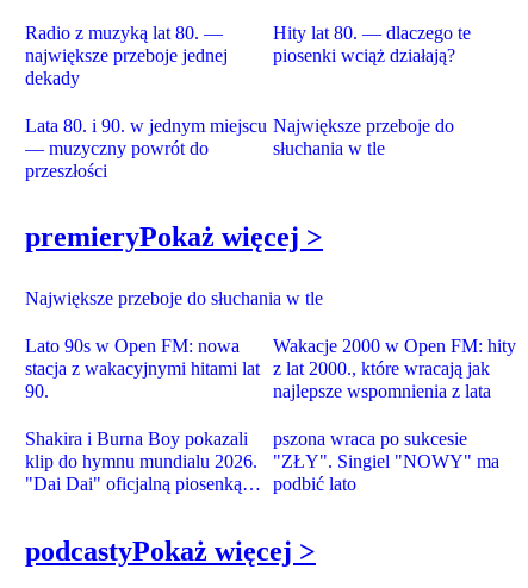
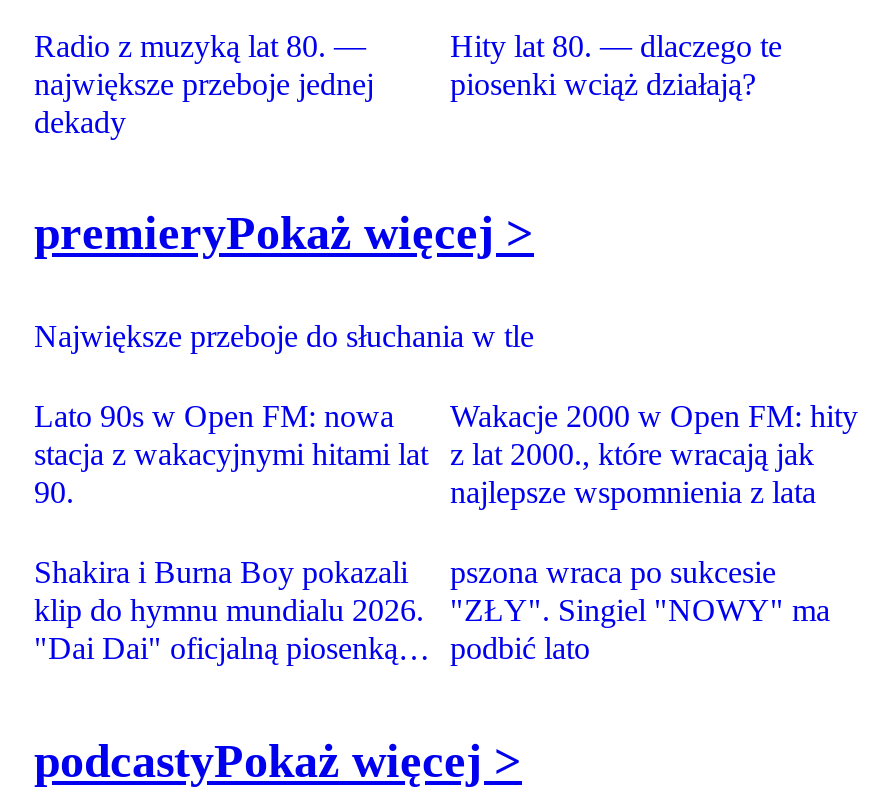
[25,115,267,181] Lata 80. i 90. w jednym miejscu | — muzyczny powrót do | przeszłości -> none
[273,115,454,158] Największe przeboje do | słuchania w tle -> none

